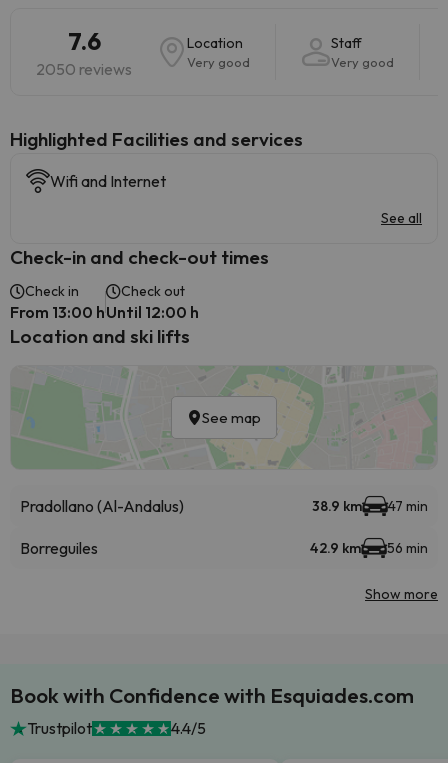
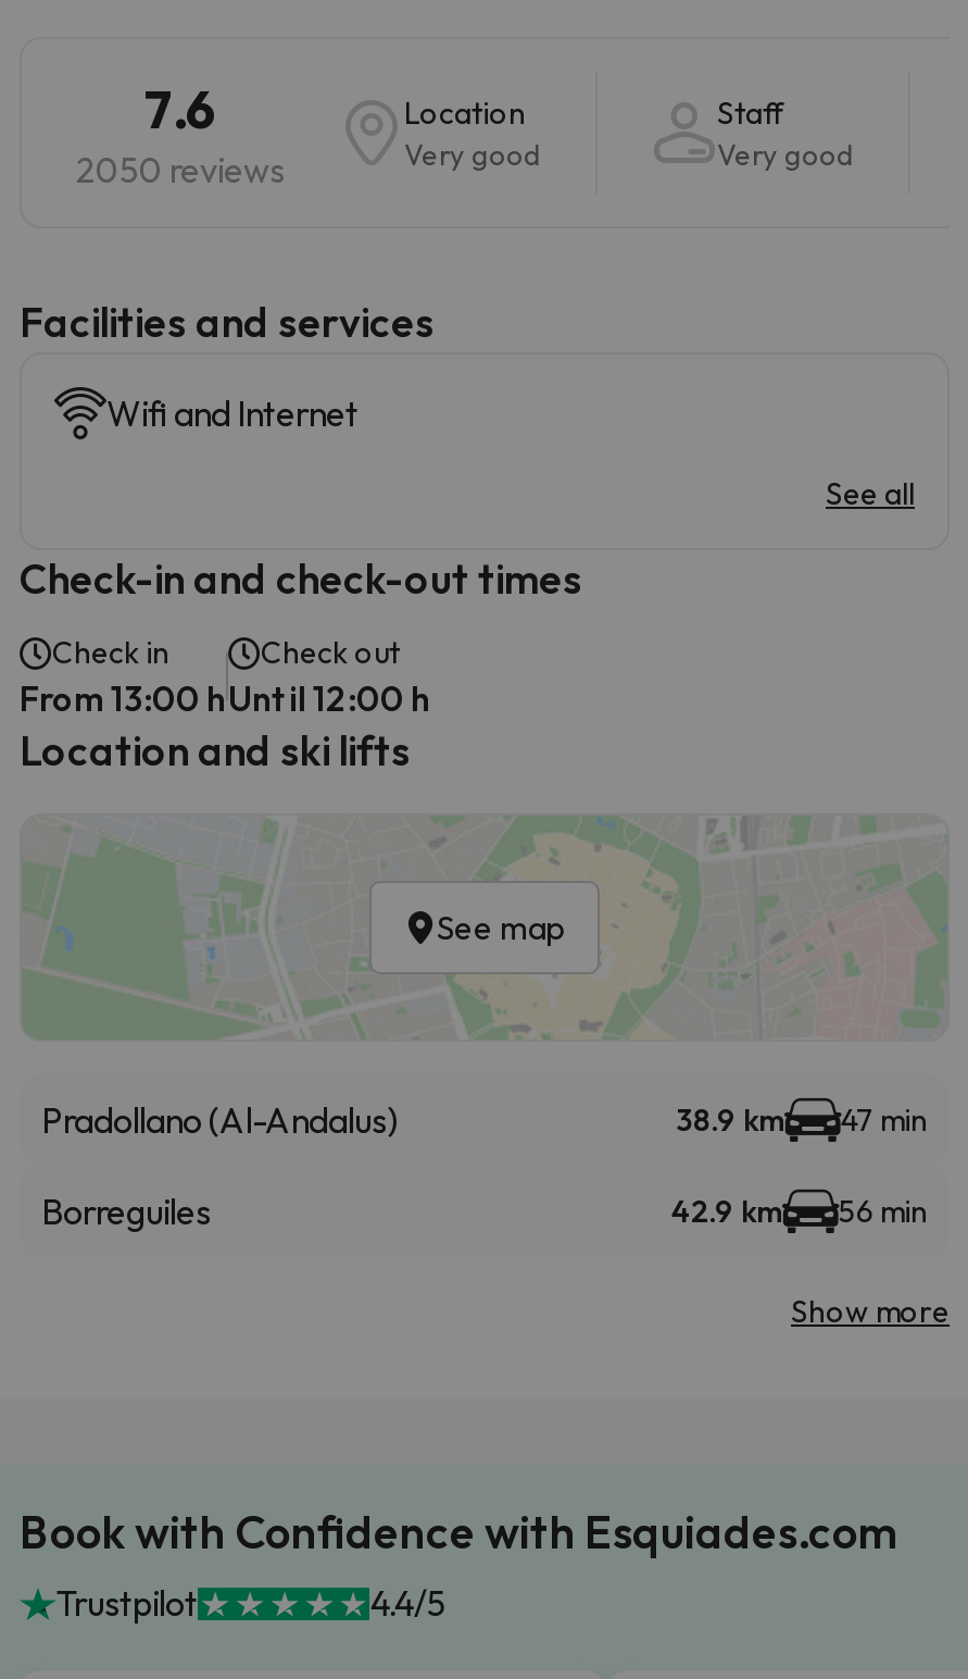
[10,127,303,151] Highlighted Facilities and services -> [20,296,435,348] Facilities and services

